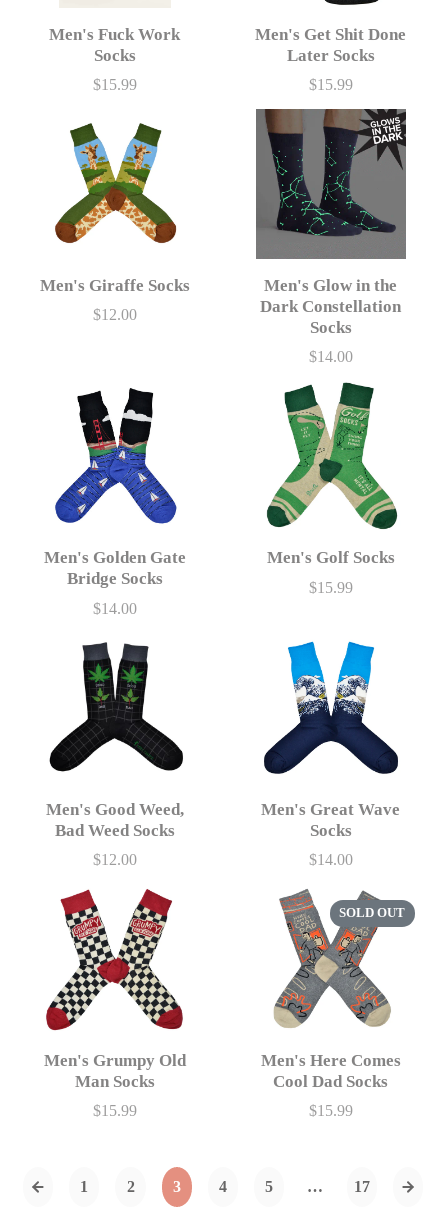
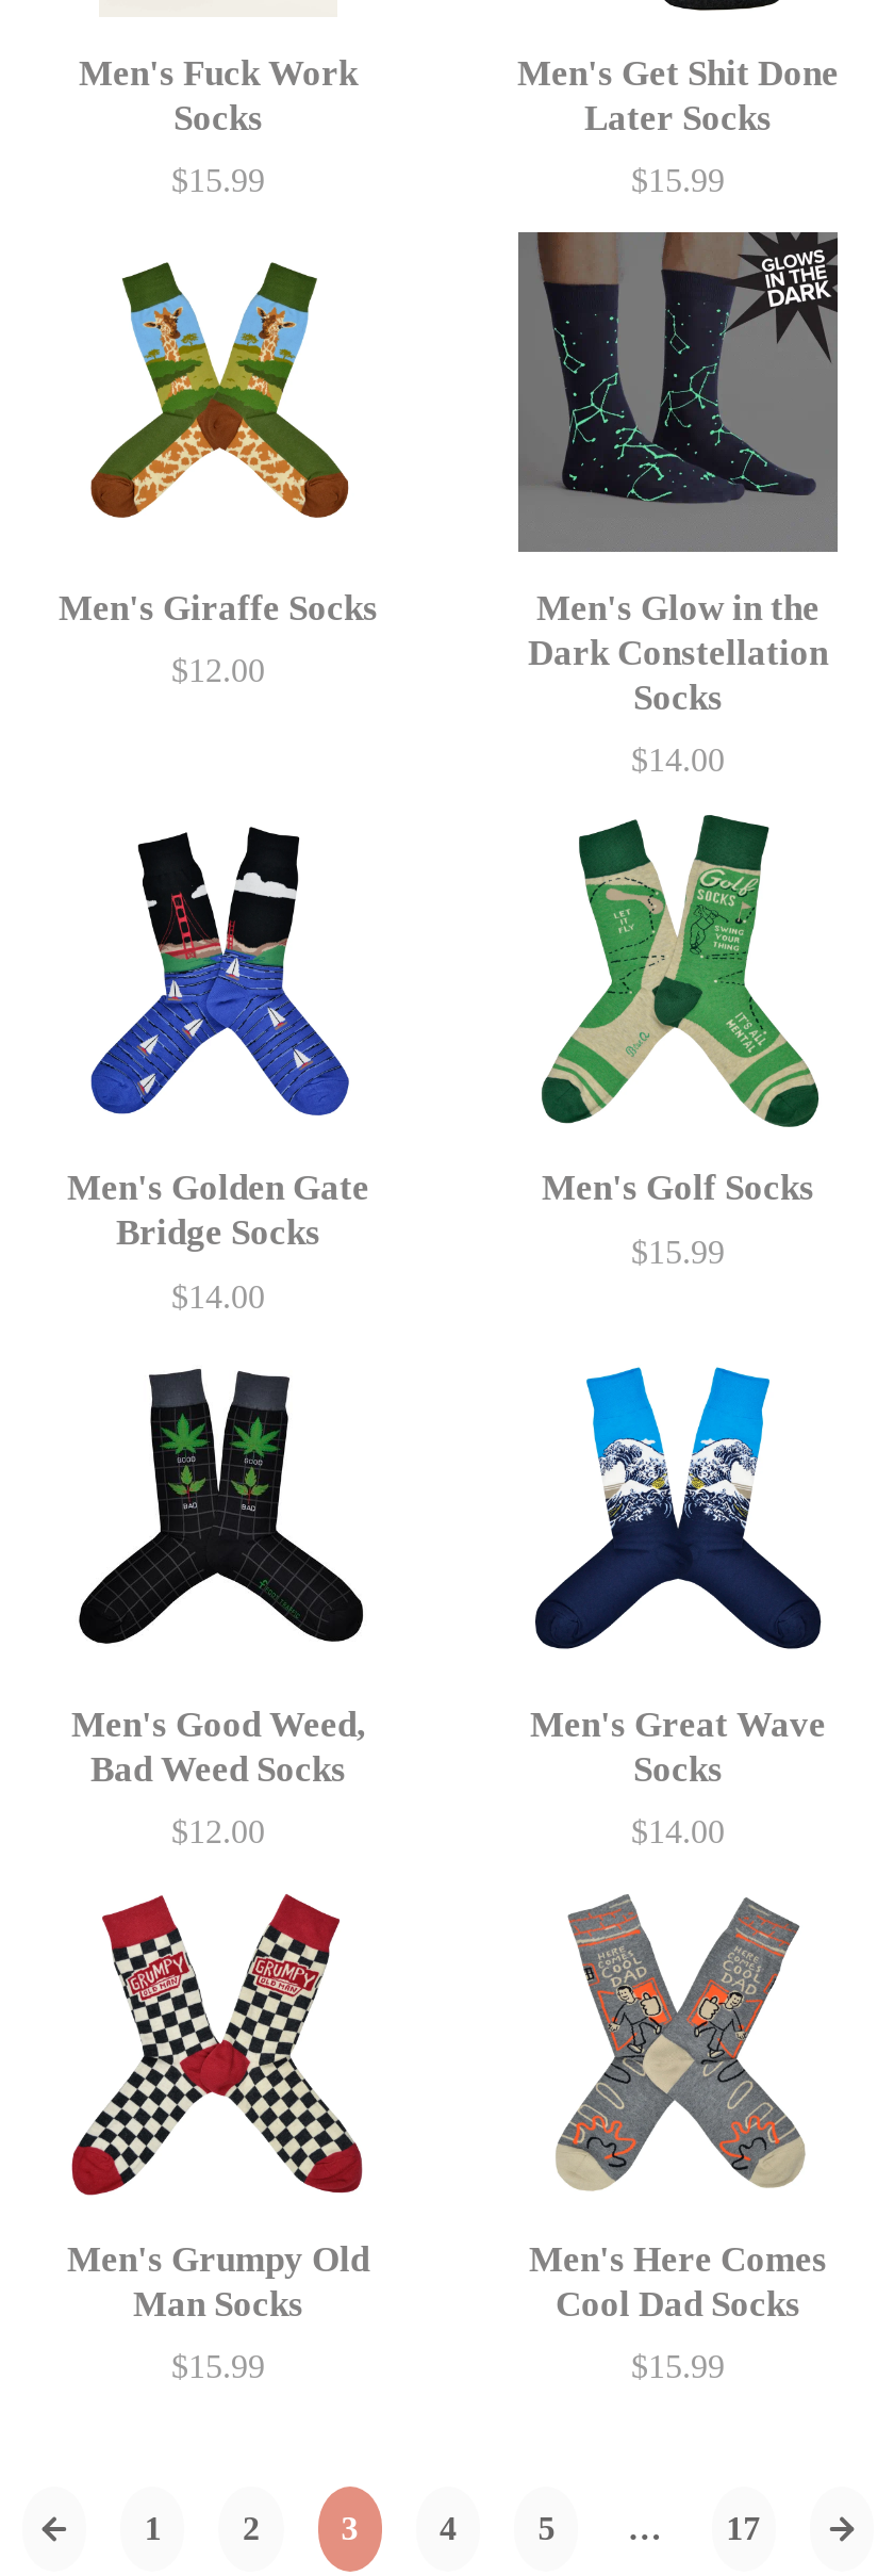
[339,906,405,920] SOLD OUT -> none

